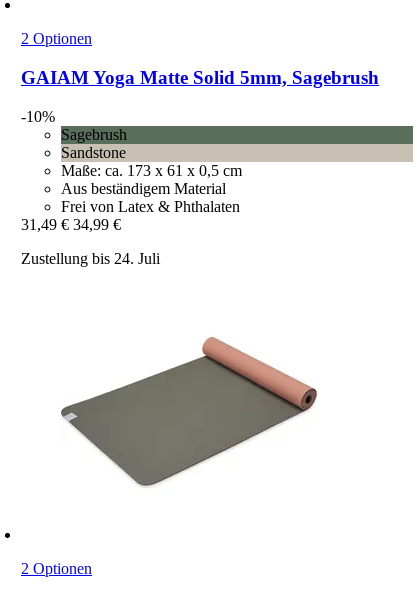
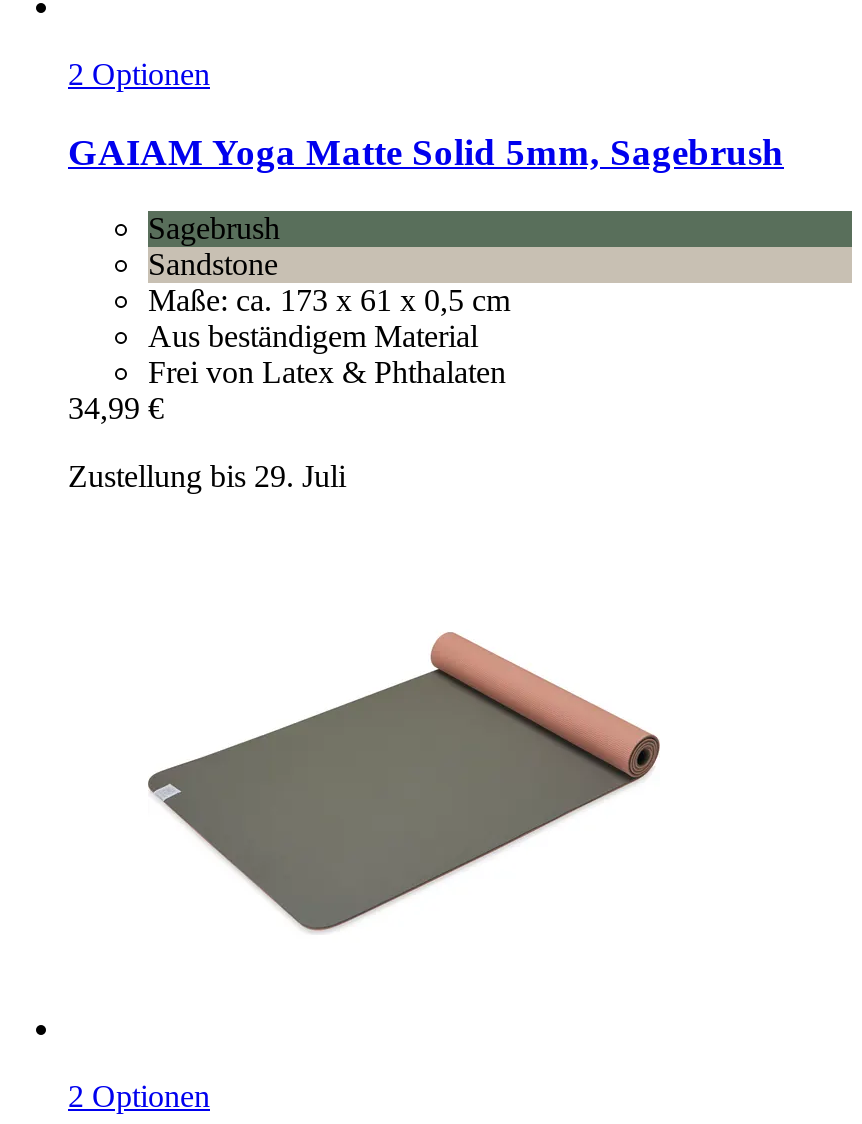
[21,108,55,125] -10% -> none
[21,216,121,233] 31,49 € 34,99 € -> [68,392,164,426] 34,99 €
[21,250,160,267] Zustellung bis 24. Juli -> [68,460,346,494] Zustellung bis 29. Juli

